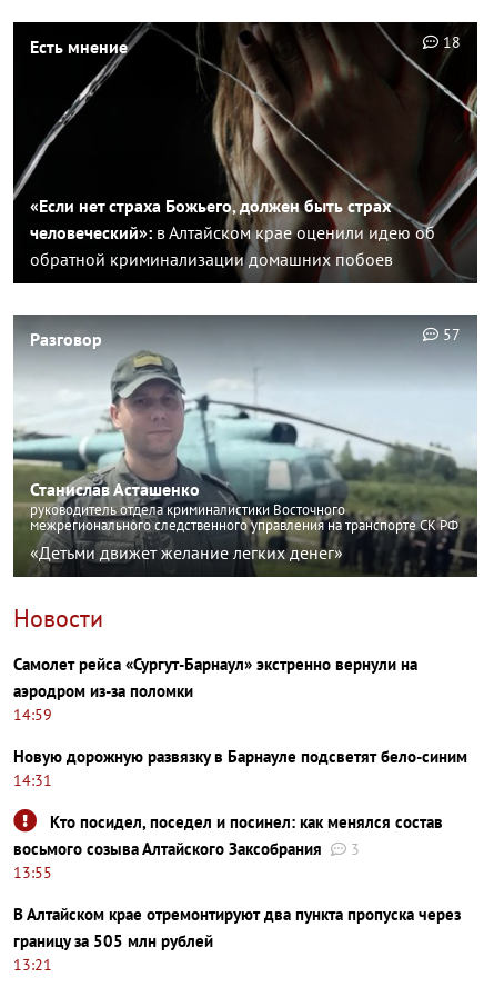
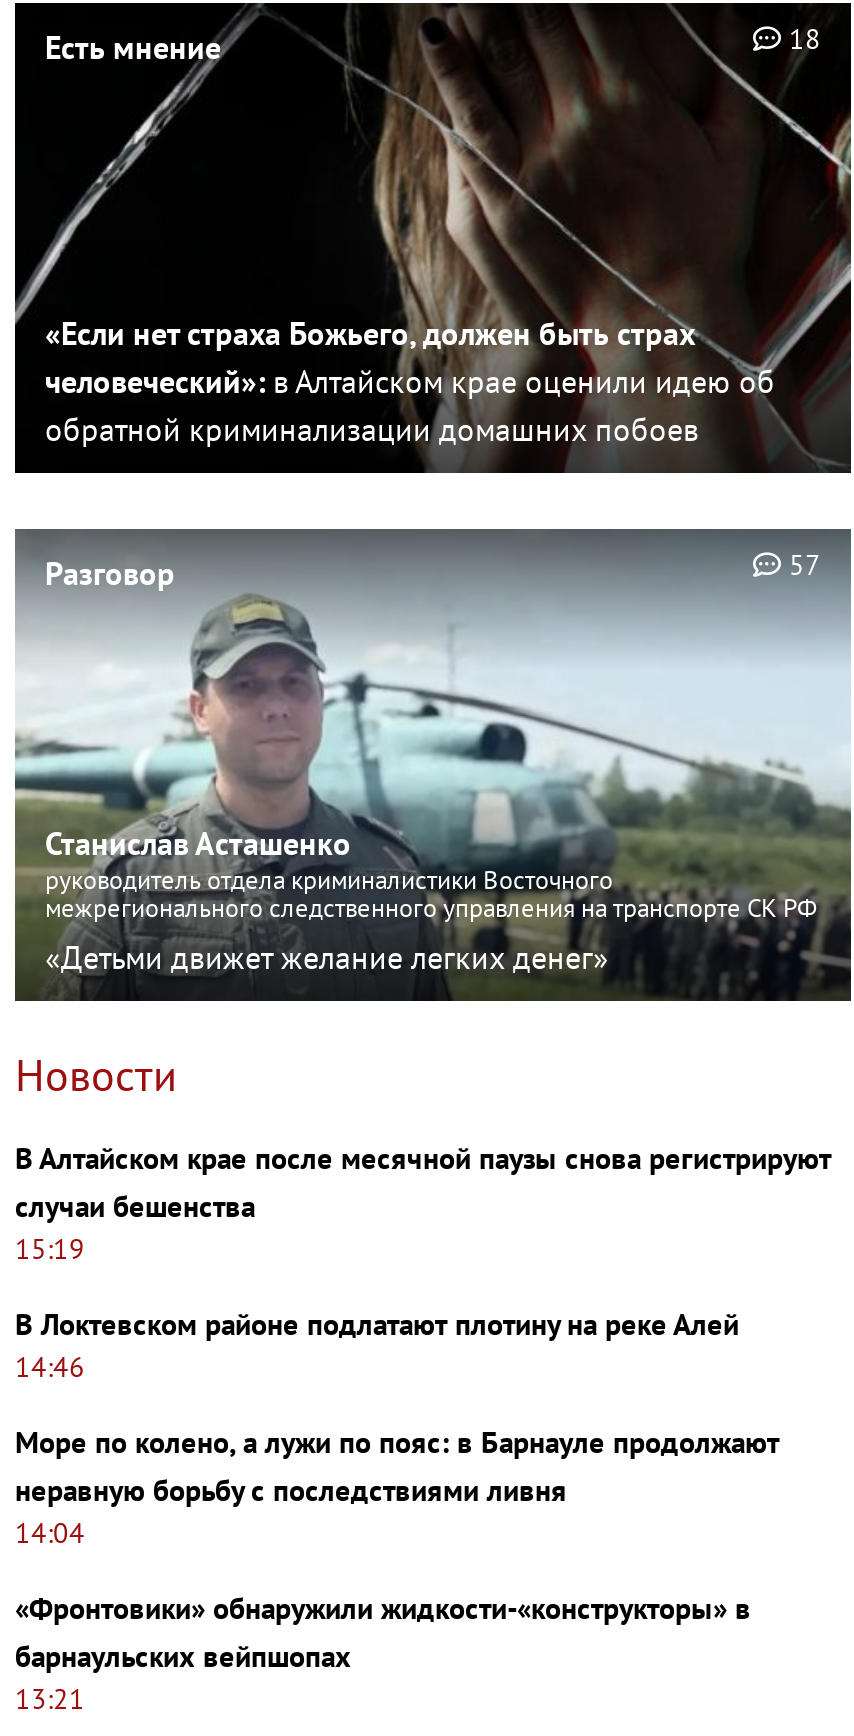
[13,653,417,724] Самолет рейса «Сургут-Барнаул» экстренно вернули на | аэродром из-за поломки | 14:59 -> [15,1138,831,1266] В Алтайском крае после месячной паузы снова регистрируют | случаи бешенства | 15:19
[13,745,467,790] Новую дорожную развязку в Барнауле подсветят бело-синим | 14:31 -> [15,1304,739,1384] В Локтевском районе подлатают плотину на реке Алей | 14:46
[13,811,443,882] Кто посидел, поседел и посинел: как менялся состав | восьмого созыва Алтайского Заксобрания | 3 | 13:55 -> [15,1422,779,1550] Море по колено, а лужи по пояс: в Барнауле продолжают | неравную борьбу с последствиями ливня | 14:04
[13,903,461,951] В Алтайском крае отремонтируют два пункта пропуска через | границу за 505 млн рублей -> [15,1588,751,1674] «Фронтовики» обнаружили жидкости-«конструкторы» в | барнаульских вейпшопах

